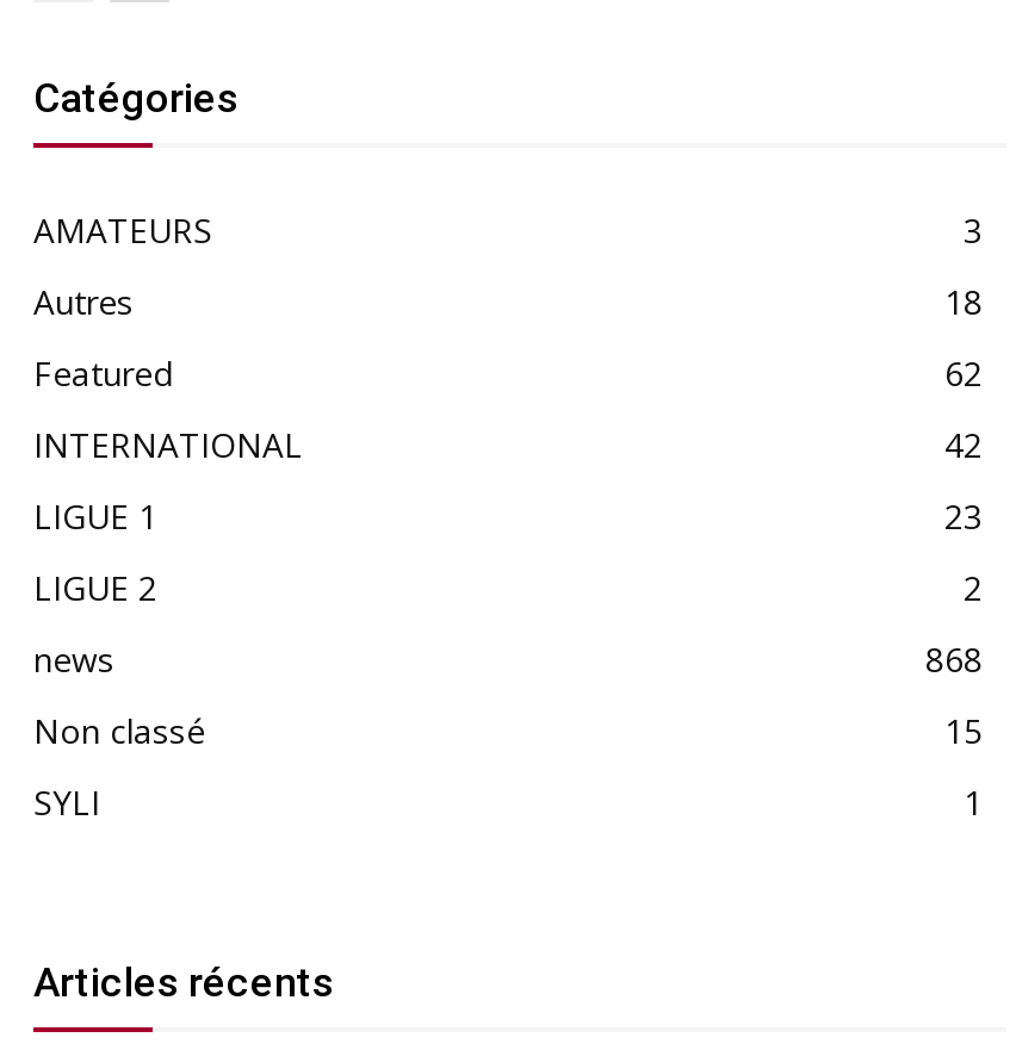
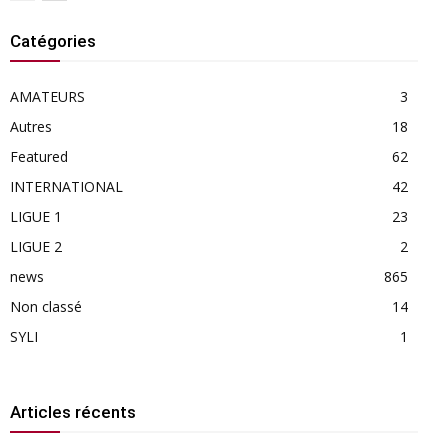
[925,636,983,682] 868 -> [384,267,408,286] 865
[944,708,983,753] 15 -> [392,297,408,316] 14

